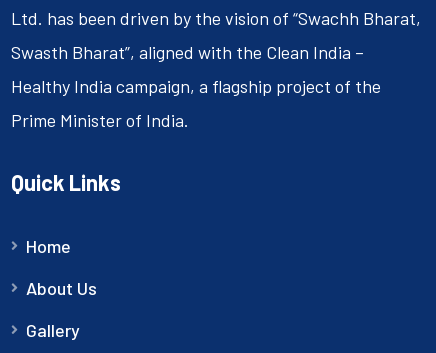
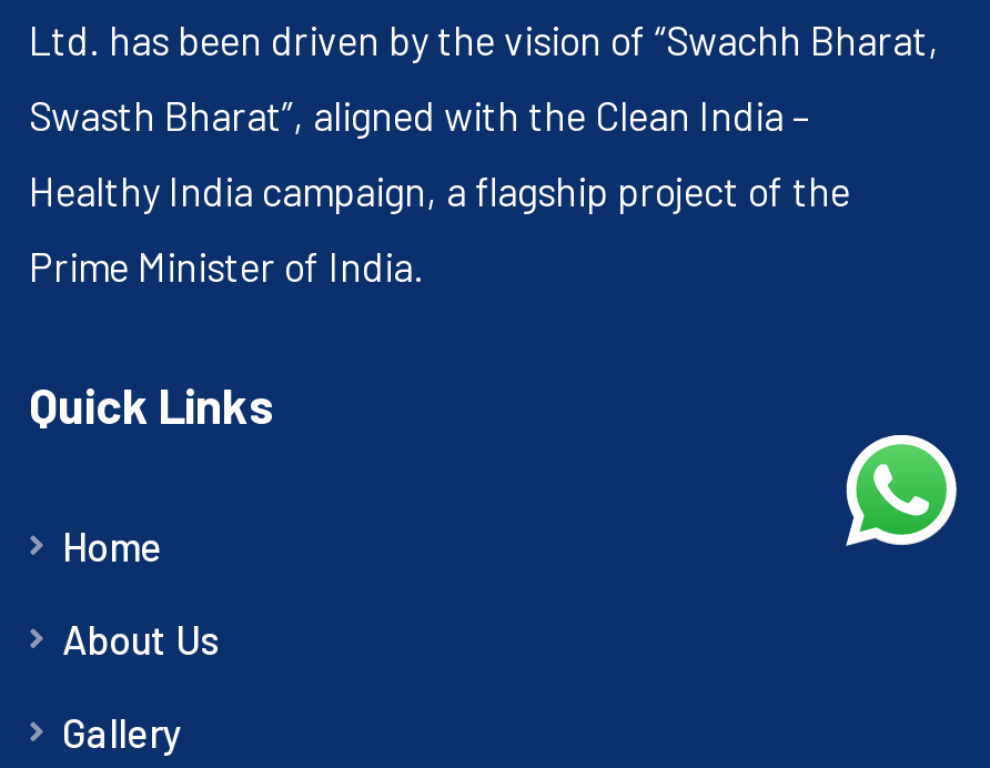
none -> [843,433,959,548] [image]

